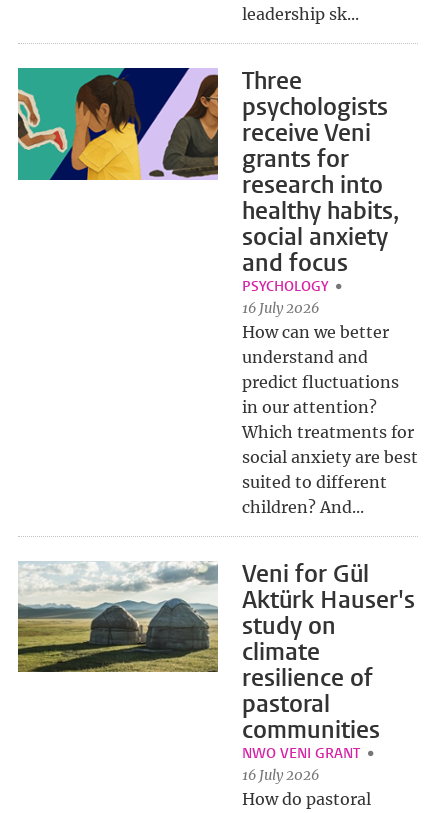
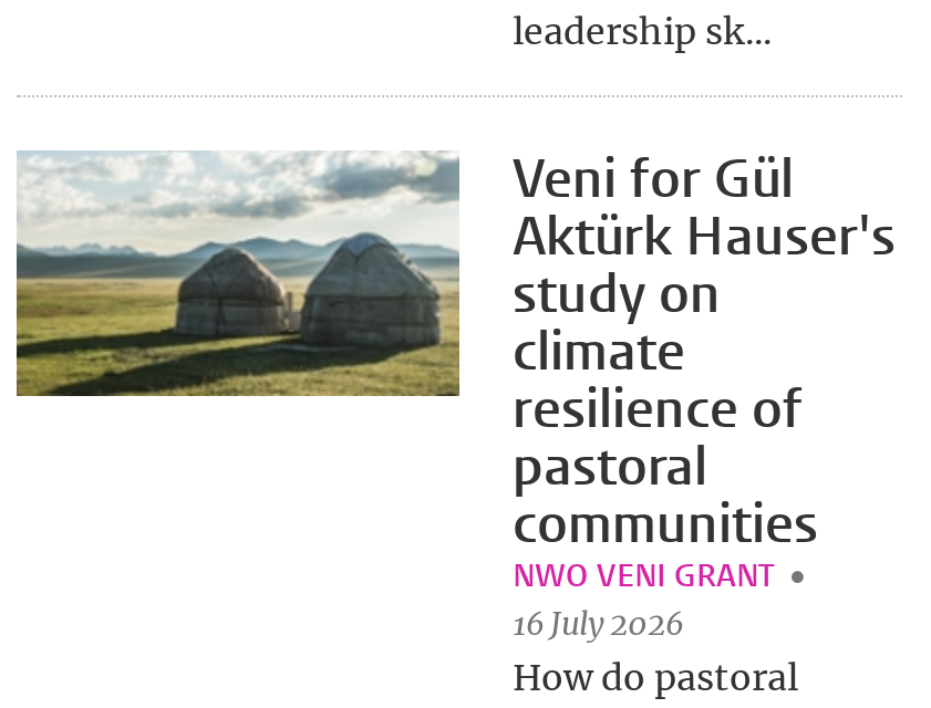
[17,65,418,517] [image] | Three | psychologists | receive Veni | grants for | research into | healthy habits, | social anxiety | and focus | PSYCHOLOGY | 16 July 2026 | How can we better | understand and | predict fluctuations | in our attention? | Which treatments for | social anxiety are best | suited to different | children? And... -> none

